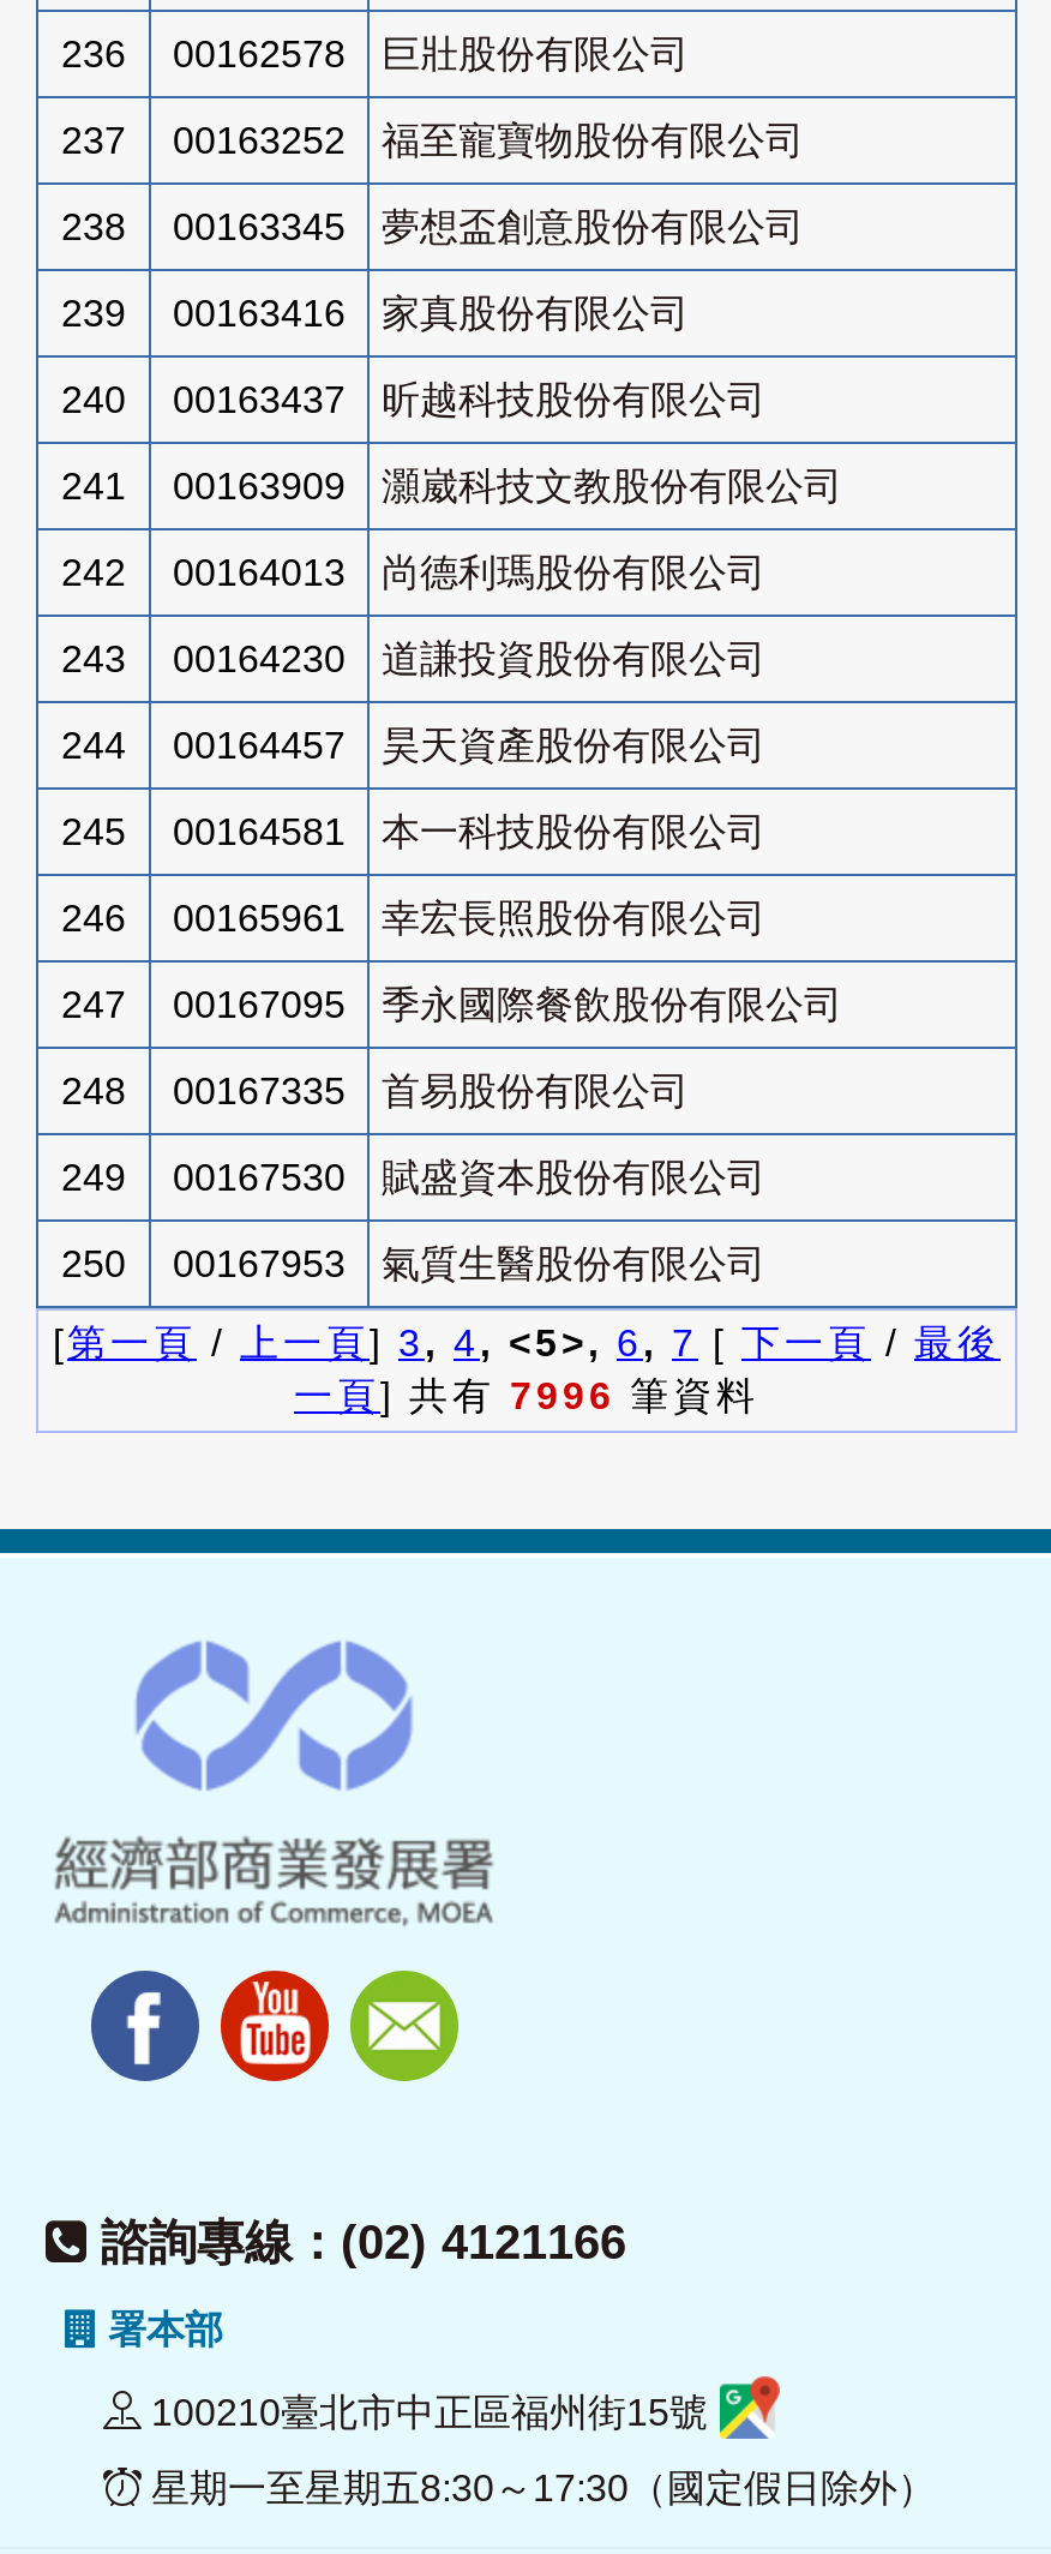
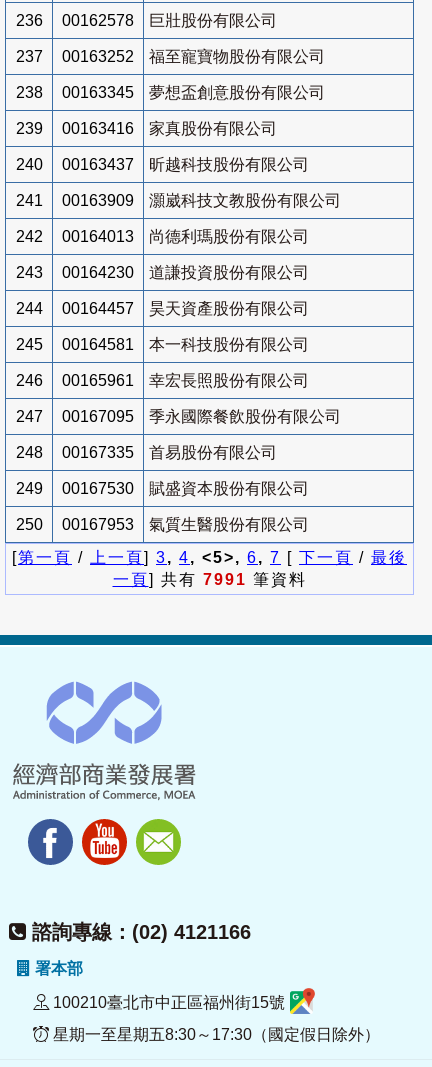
[294,1375,759,1416] 一頁] 共有7996筆資料 -> [112,571,306,588] 一頁] 共有7991筆資料

